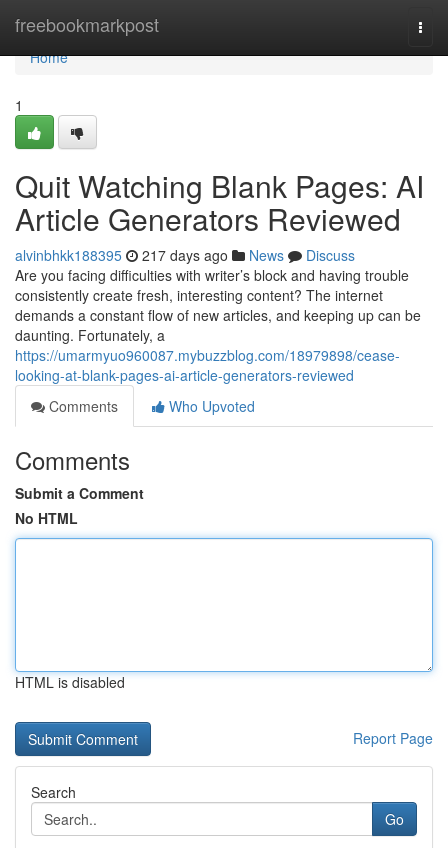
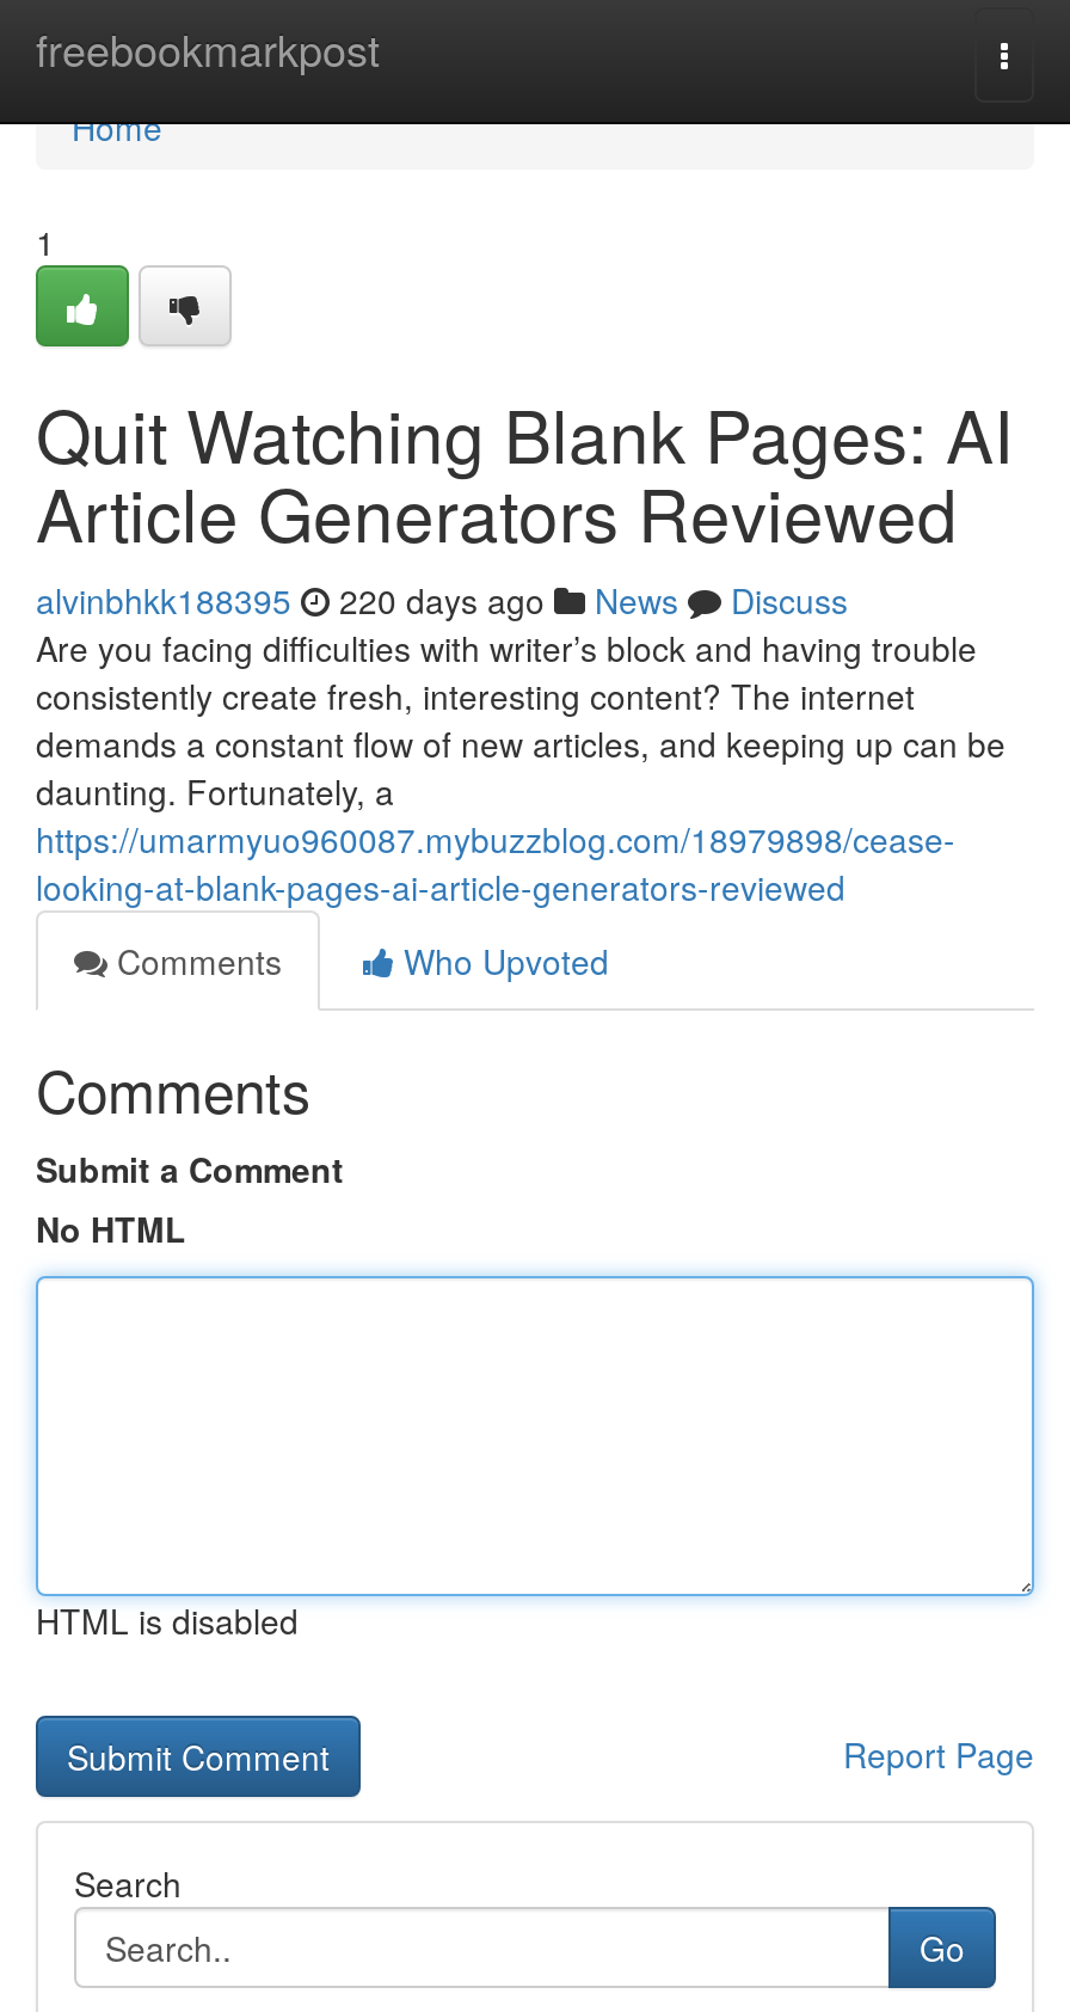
[15,245,355,265] alvinbhkk188395 217 days ago News Discuss -> [36,576,848,624] alvinbhkk188395 220 days ago News Discuss

